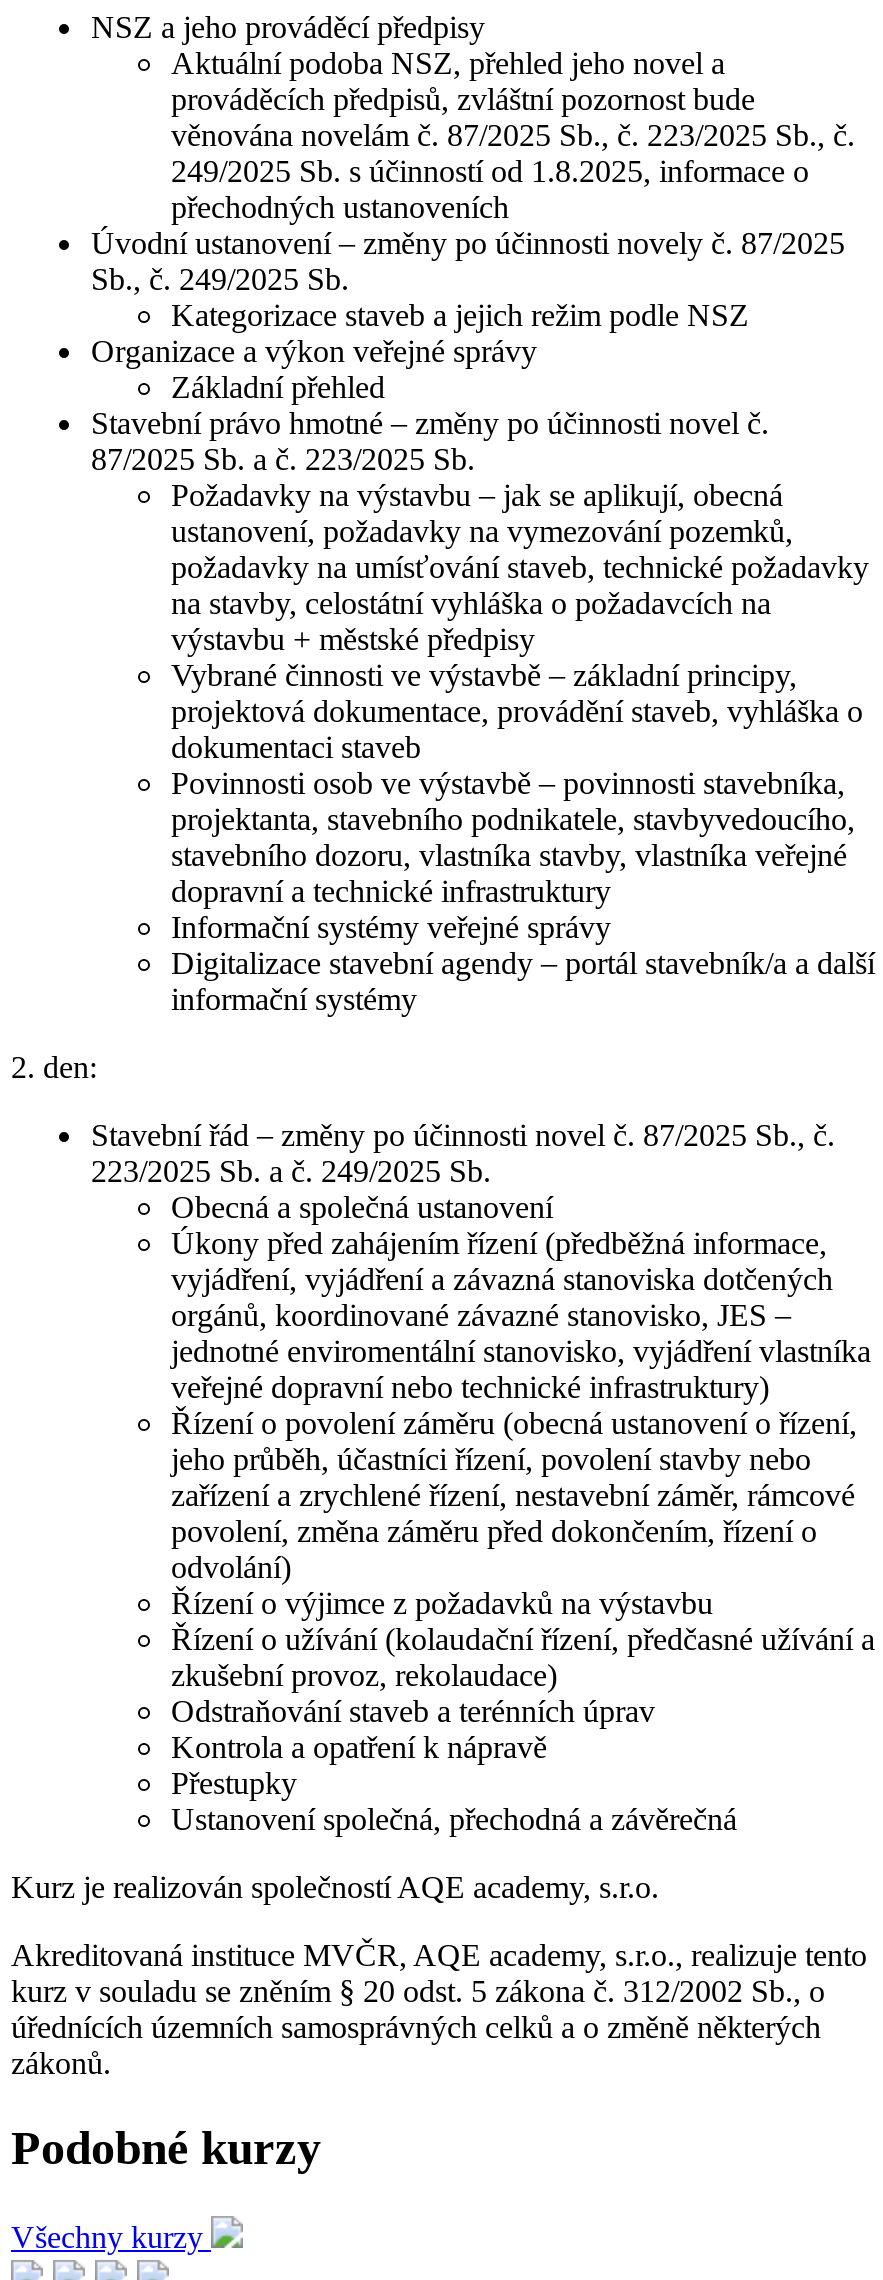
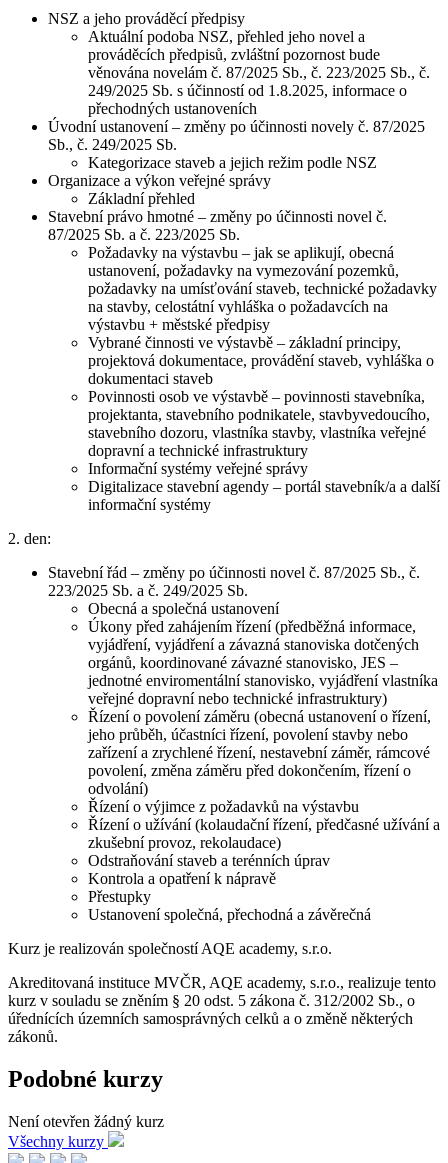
none -> [8,1113,164,1130] Není otevřen žádný kurz

